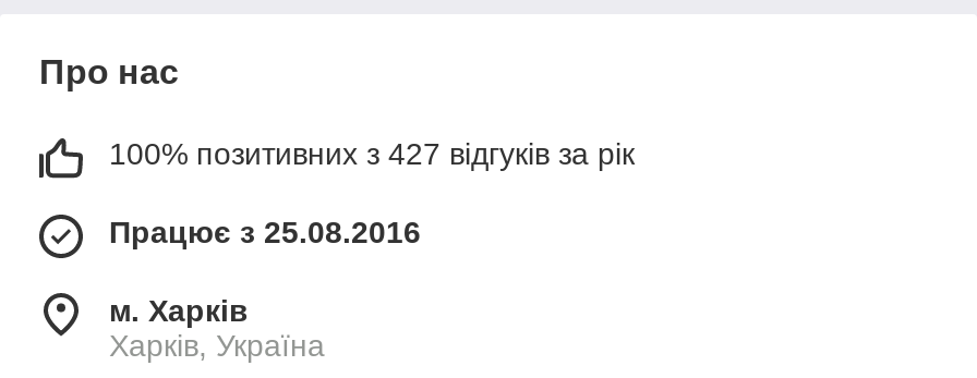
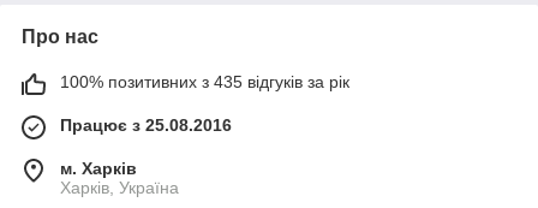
[109,136,635,171] 100% позитивних з 427 відгуків за рік -> [60,72,349,91] 100% позитивних з 435 відгуків за рік

